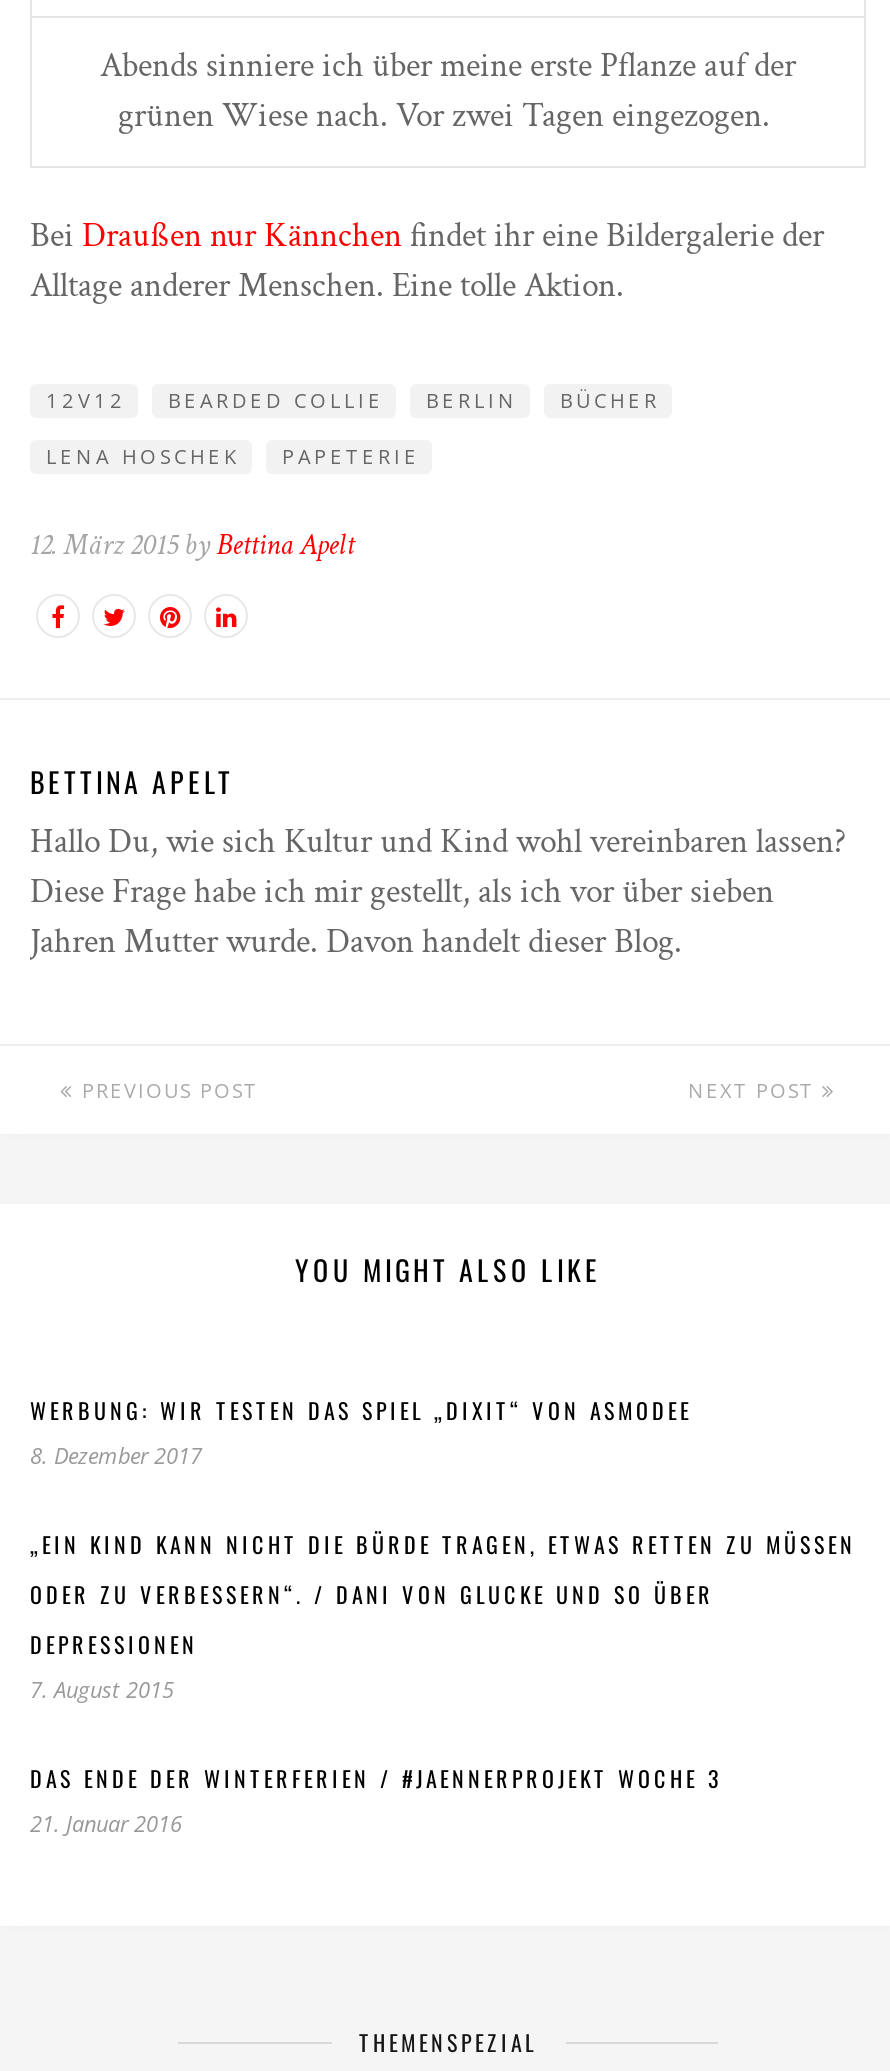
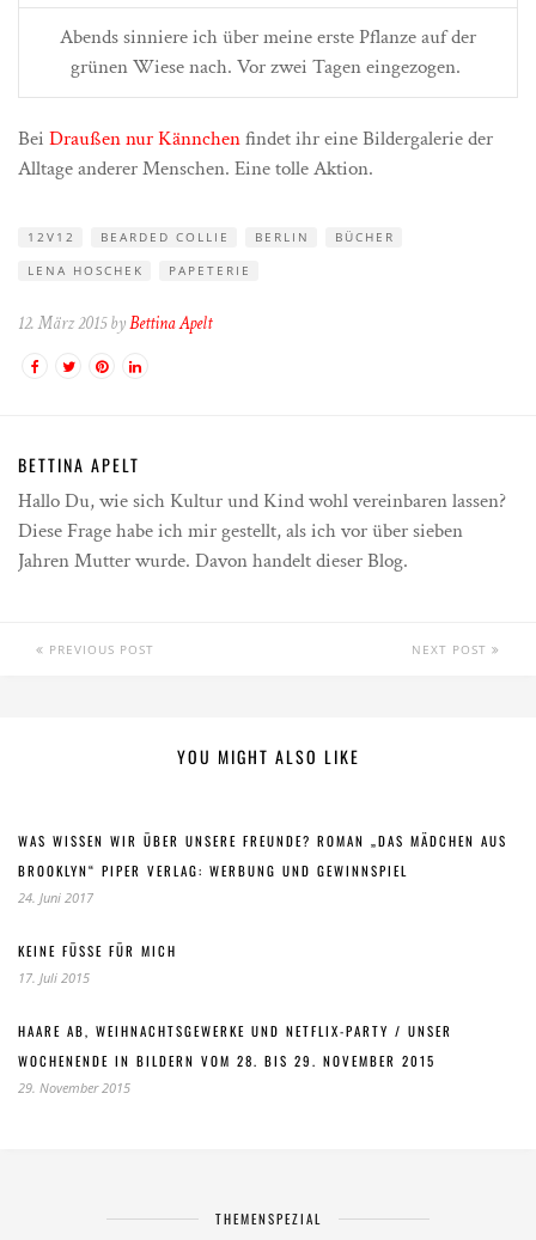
[30,1394,692,1470] WERBUNG: WIR TESTEN DAS SPIEL „DIXIT“ VON ASMODEE | 8. Dezember 2017 -> [18,831,507,850] WAS WISSEN WIR ÜBER UNSERE FREUNDE? ROMAN „DAS MÄDCHEN AUS
[30,1528,856,1560] „EIN KIND KANN NICHT DIE BÜRDE TRAGEN, ETWAS RETTEN ZU MÜSSEN -> [18,861,408,906] BROOKLYN“ PIPER VERLAG: WERBUNG UND GEWINNSPIEL | 24. Juni 2017
[30,1578,714,1610] ODER ZU VERBESSERN“. / DANI VON GLUCKE UND SO ÜBER -> [18,941,167,986] KEINE FÜSSE FÜR MICH | 17. Juli 2015
[30,1628,198,1704] DEPRESSIONEN | 7. August 2015 -> [18,1021,452,1040] HAARE AB, WEIHNACHTSGEWERKE UND NETFLIX-PARTY / UNSER
[30,1762,722,1838] DAS ENDE DER WINTERFERIEN / #JAENNERPROJEKT WOCHE 3 | 21. Januar 2016 -> [18,1051,435,1097] WOCHENENDE IN BILDERN VOM 28. BIS 29. NOVEMBER 2015 | 29. November 2015

